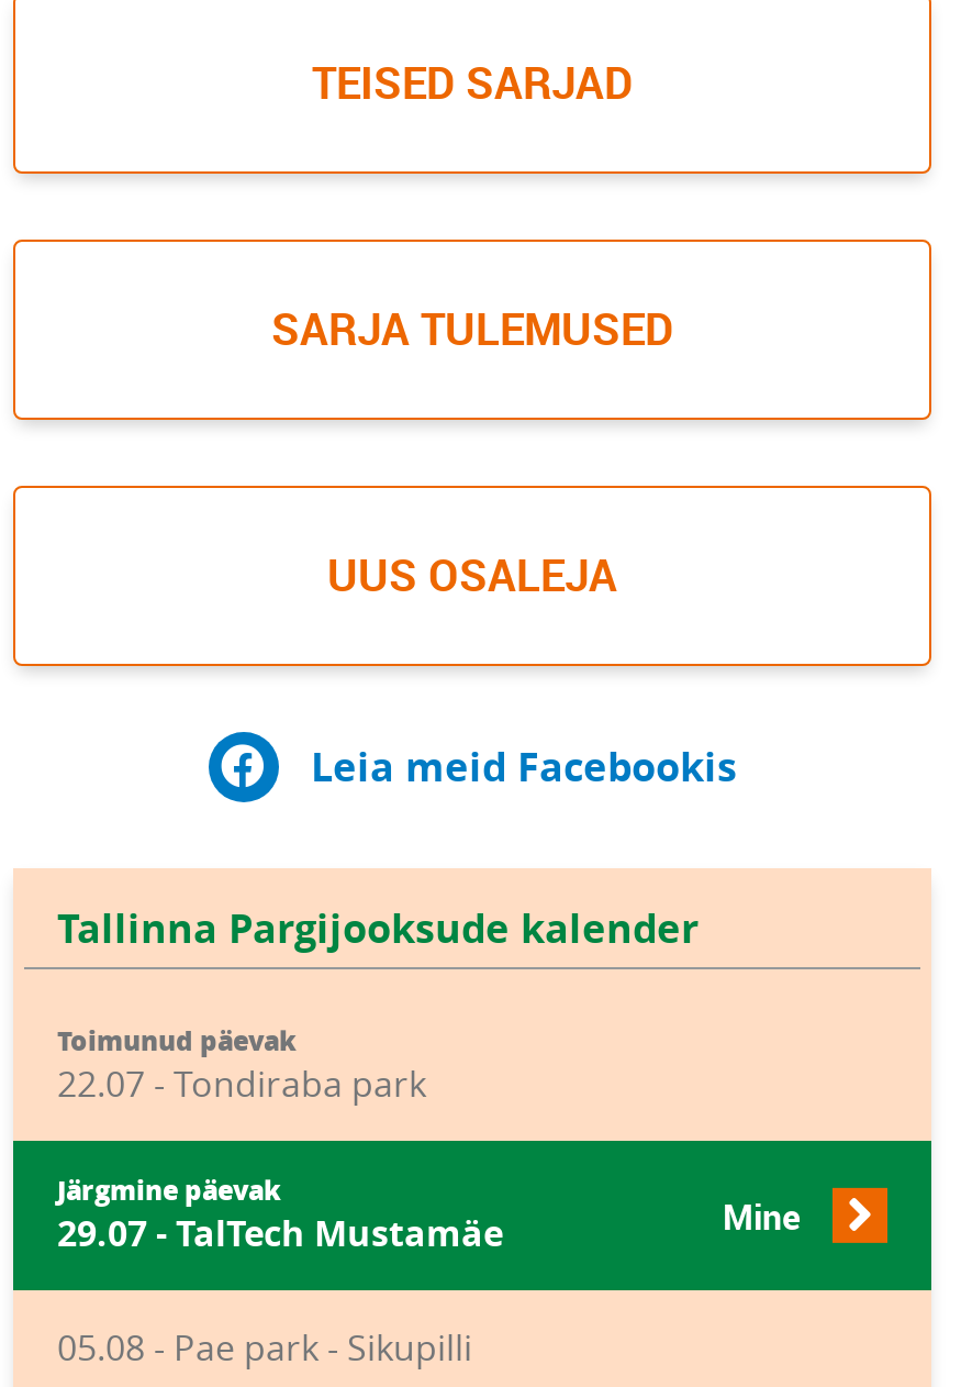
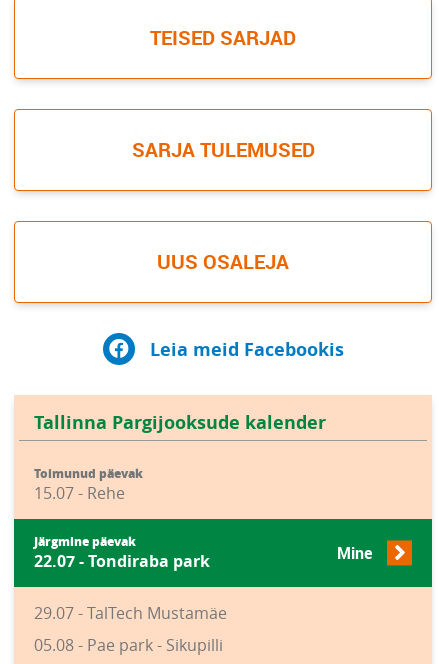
moved [57,1060,426,1109] -> [34,550,210,572]: 22.07 - Tondiraba park
none -> [34,482,125,504] 15.07 - Rehe
moved [57,1210,503,1258] -> [34,602,227,624]: 29.07 - TalTech Mustamäe

